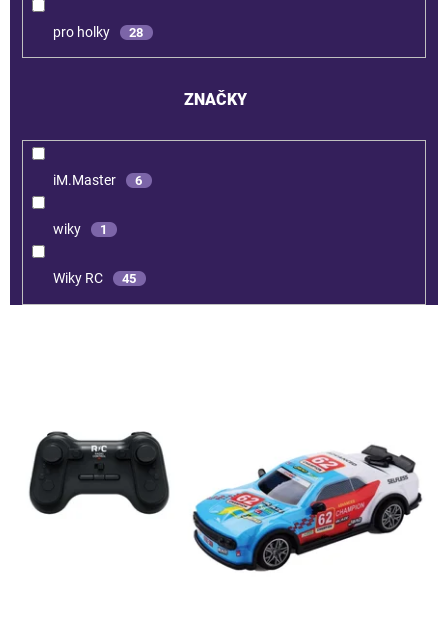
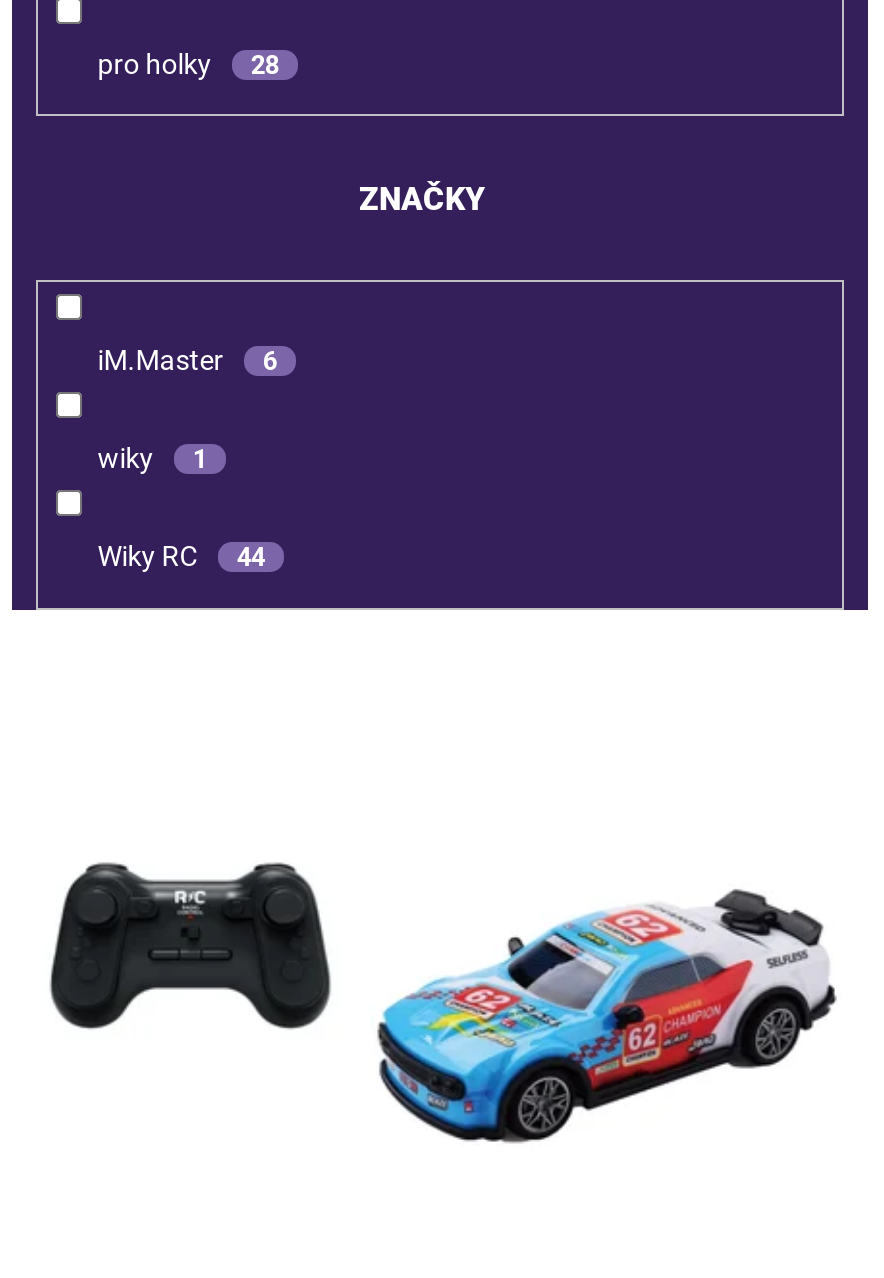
[53,270,136,286] Wiky RC 45 -> [98,540,265,572] Wiky RC 44

